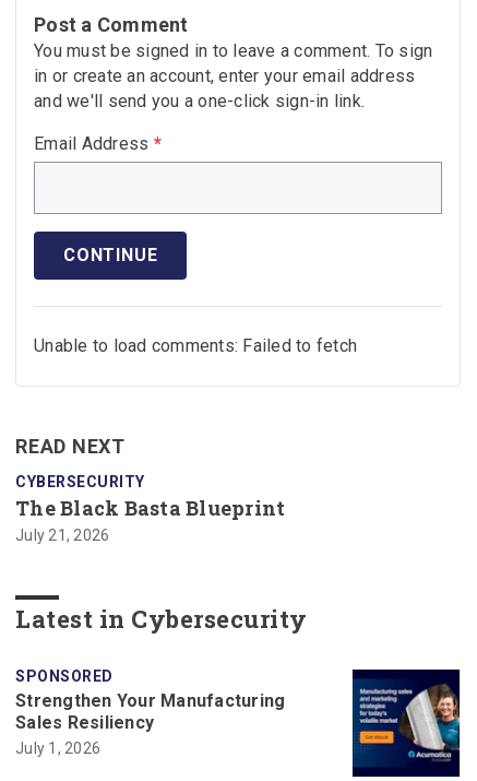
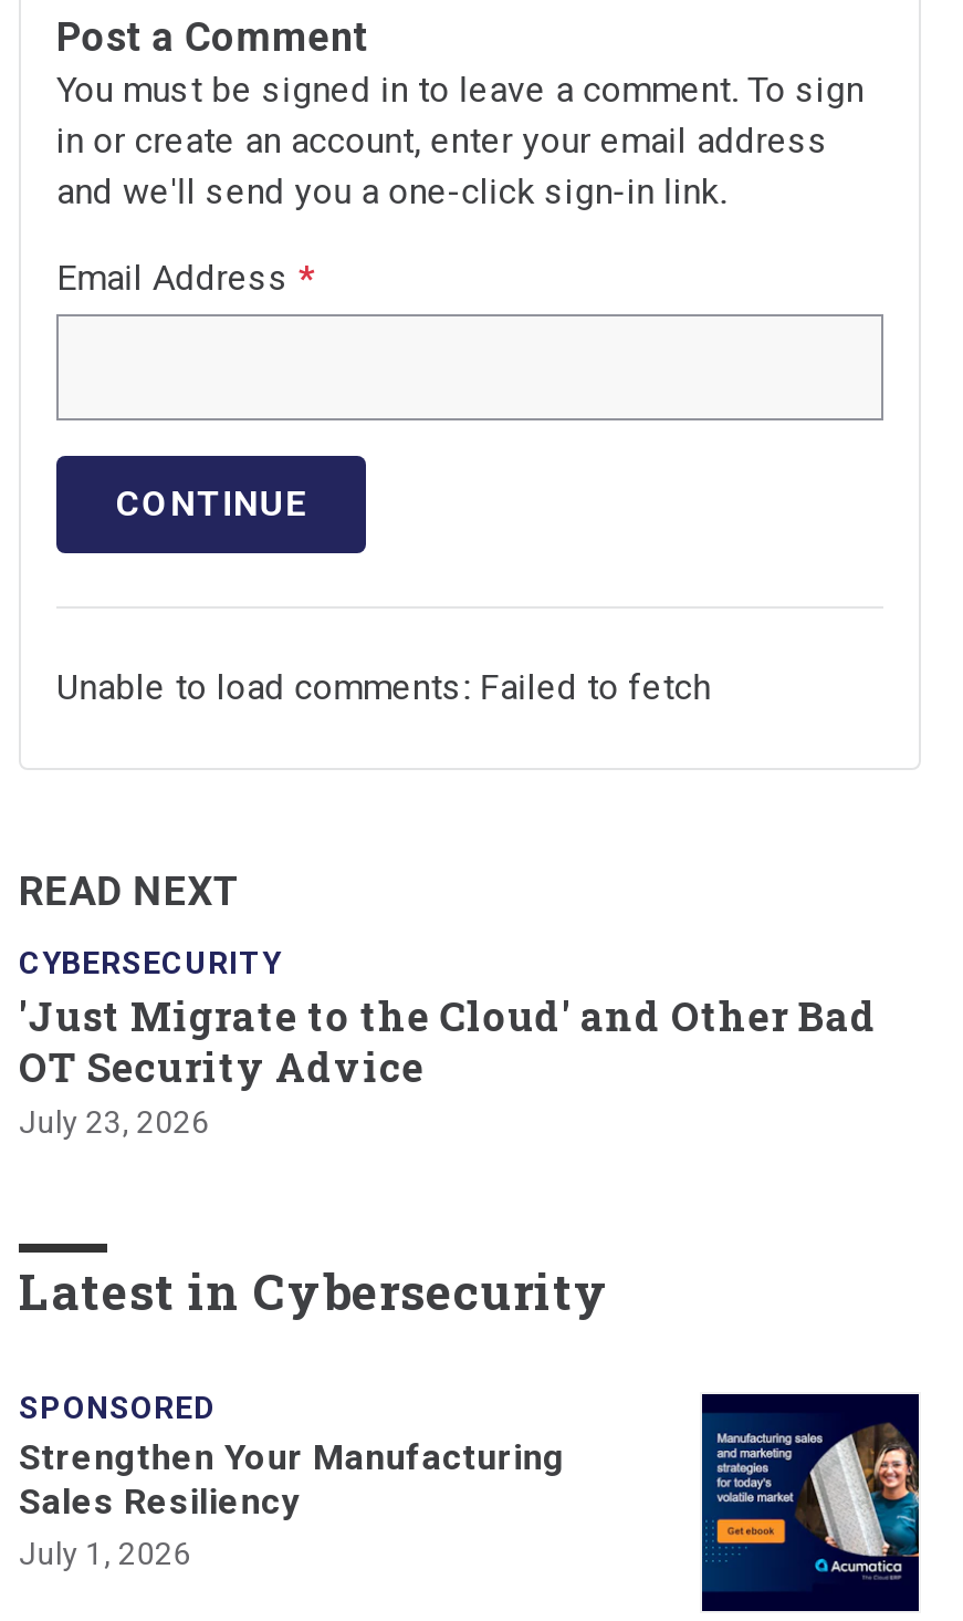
[15,494,285,543] The Black Basta Blueprint | July 21, 2026 -> [19,988,877,1139] 'Just Migrate to the Cloud' and Other Bad | OT Security Advice | July 23, 2026

